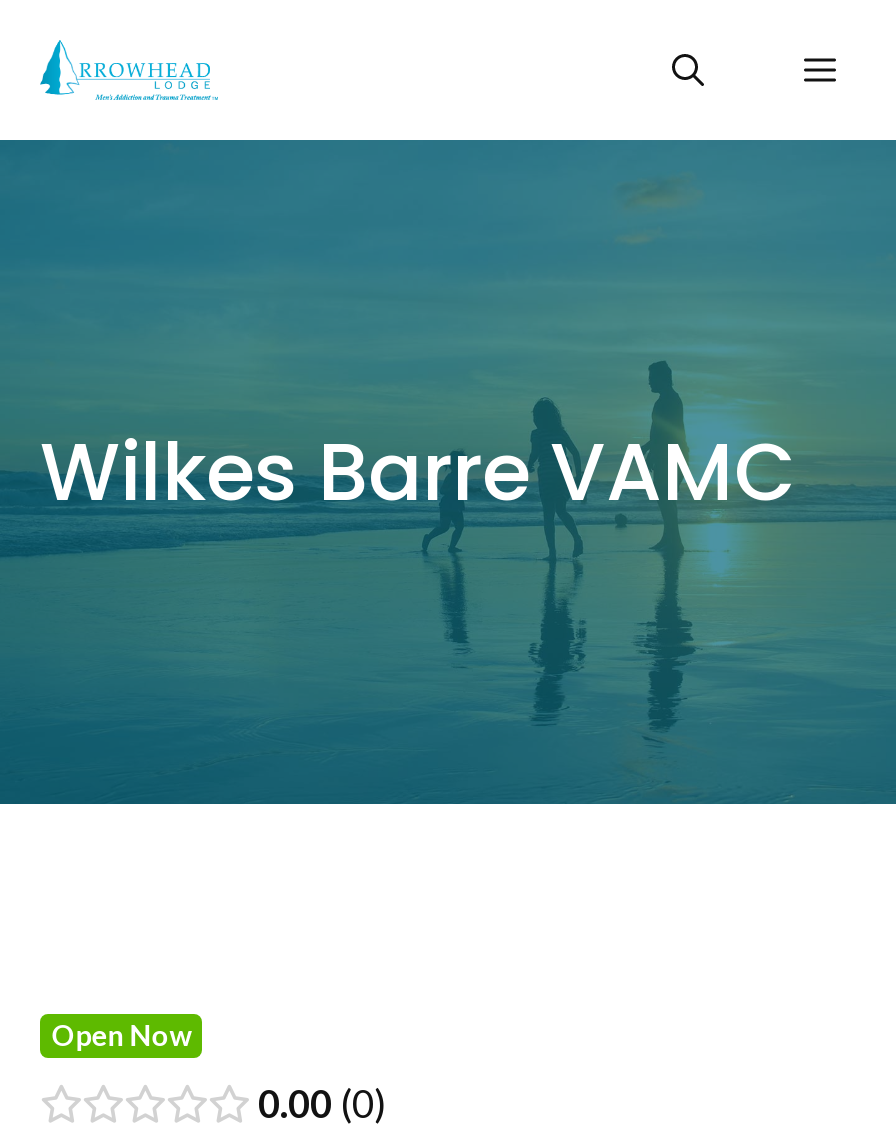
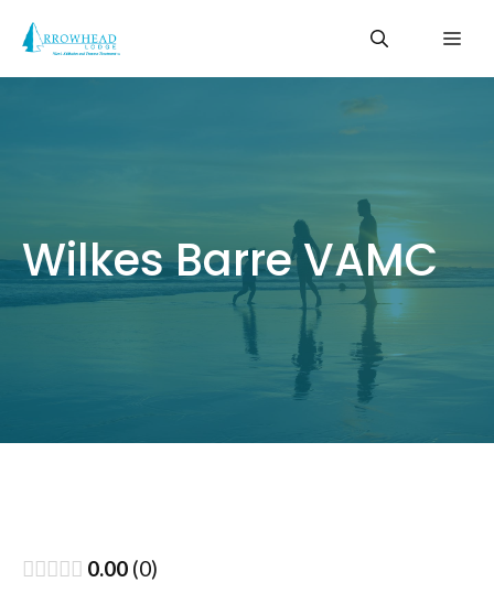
[51,1018,191,1052] Open Now -> none

